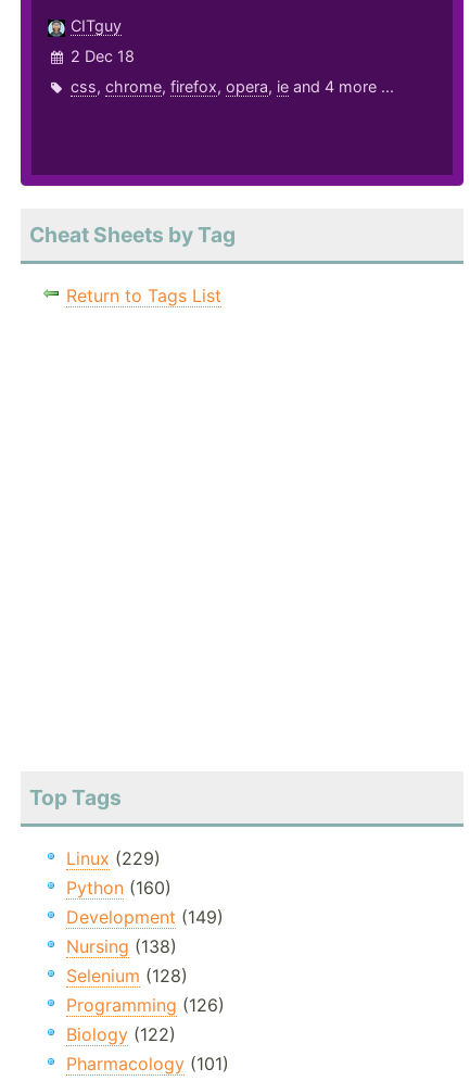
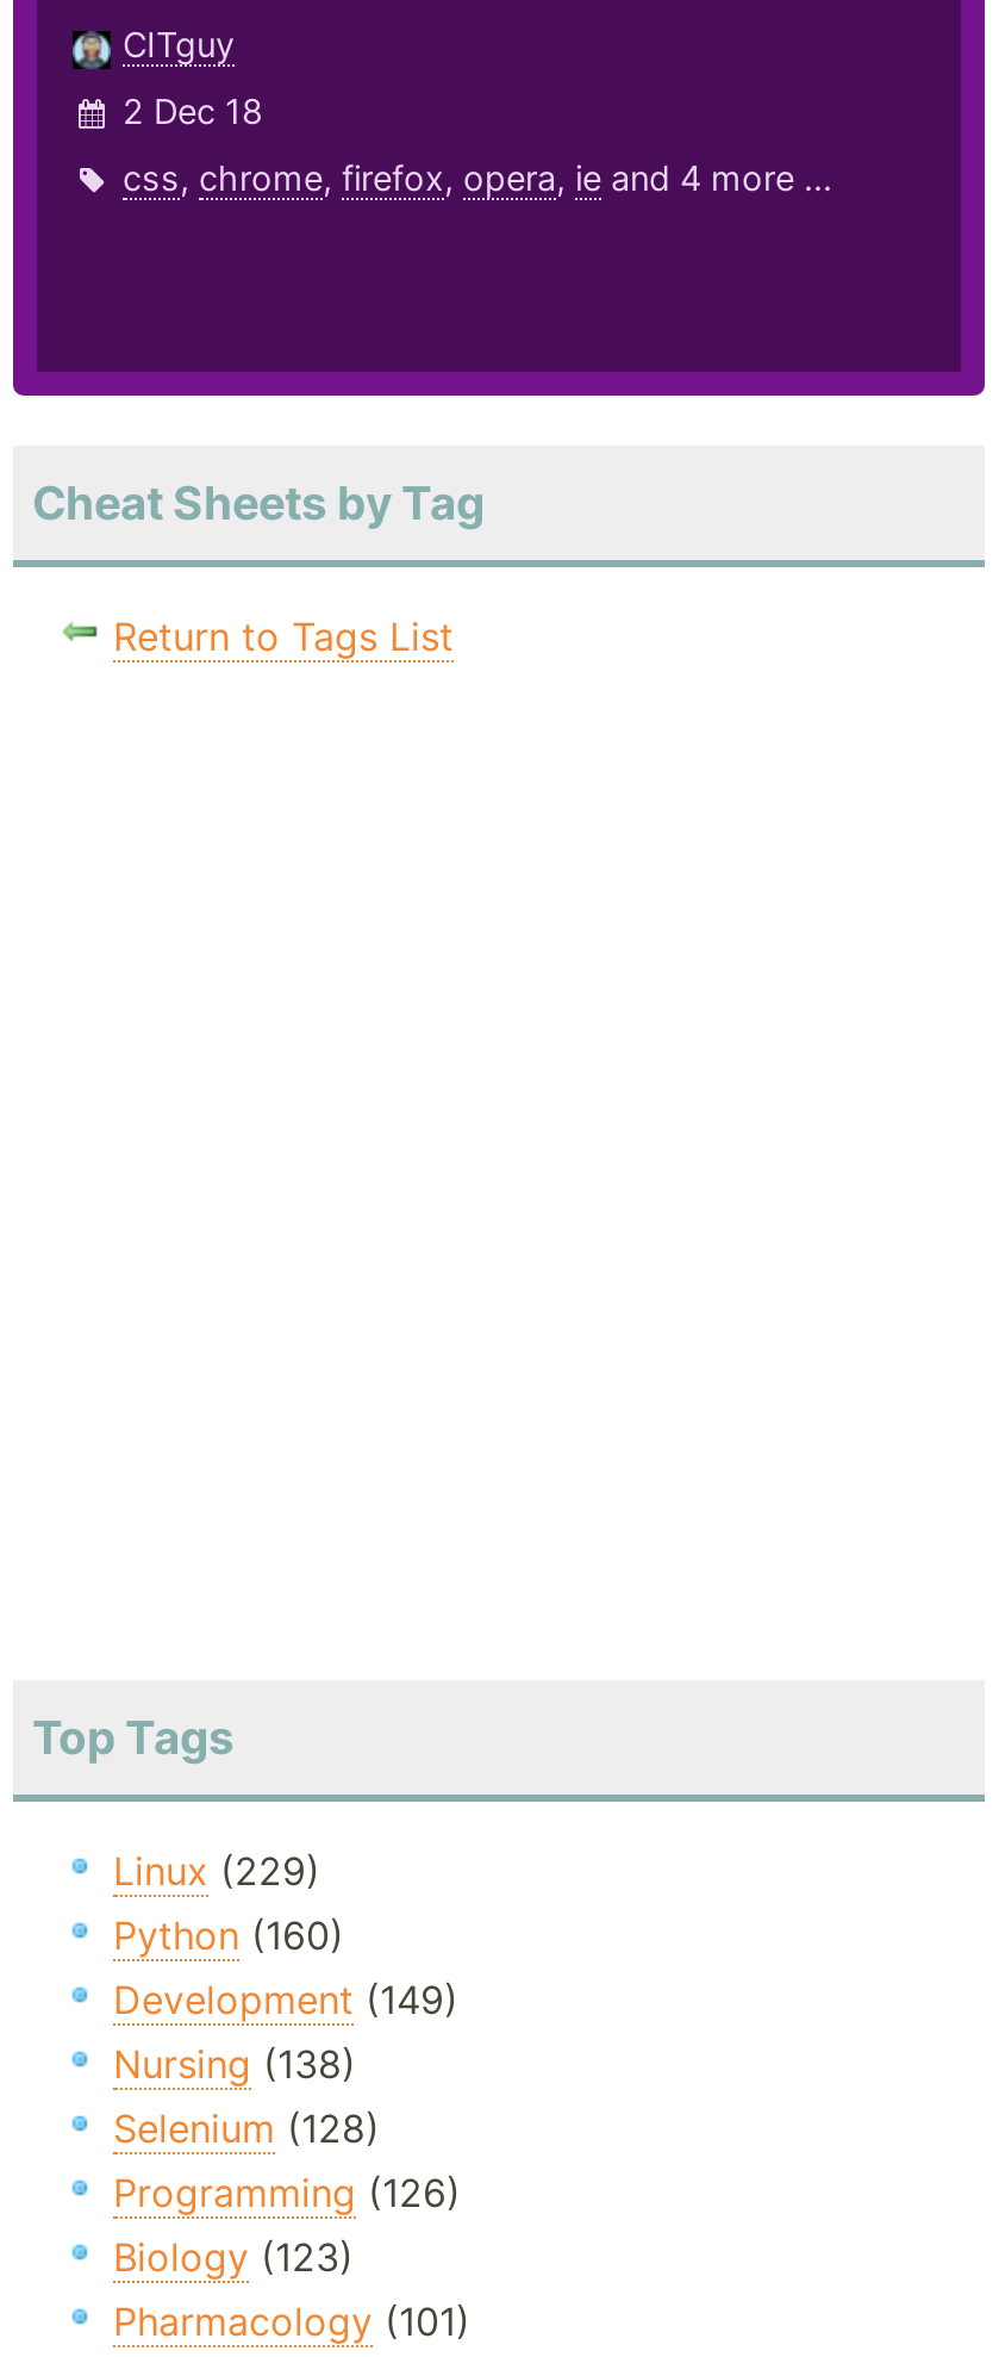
[66,1024,176,1045] Biology (122) -> [113,2233,354,2281] Biology (123)

